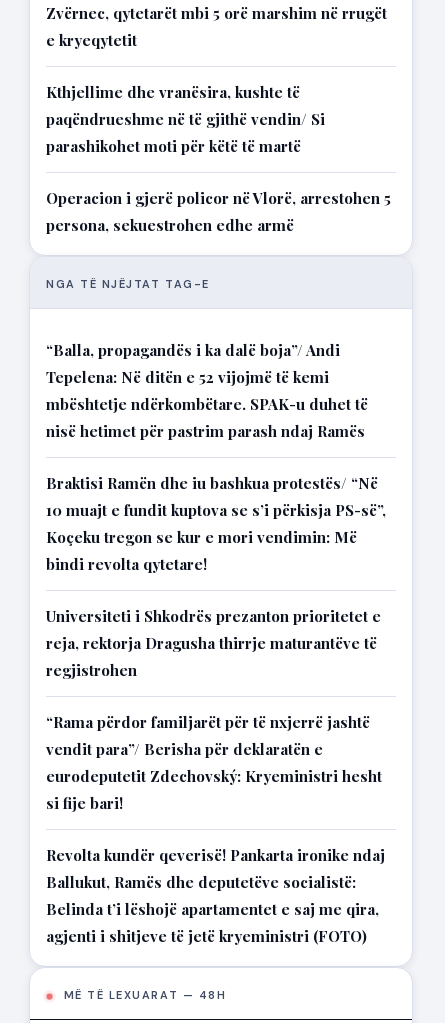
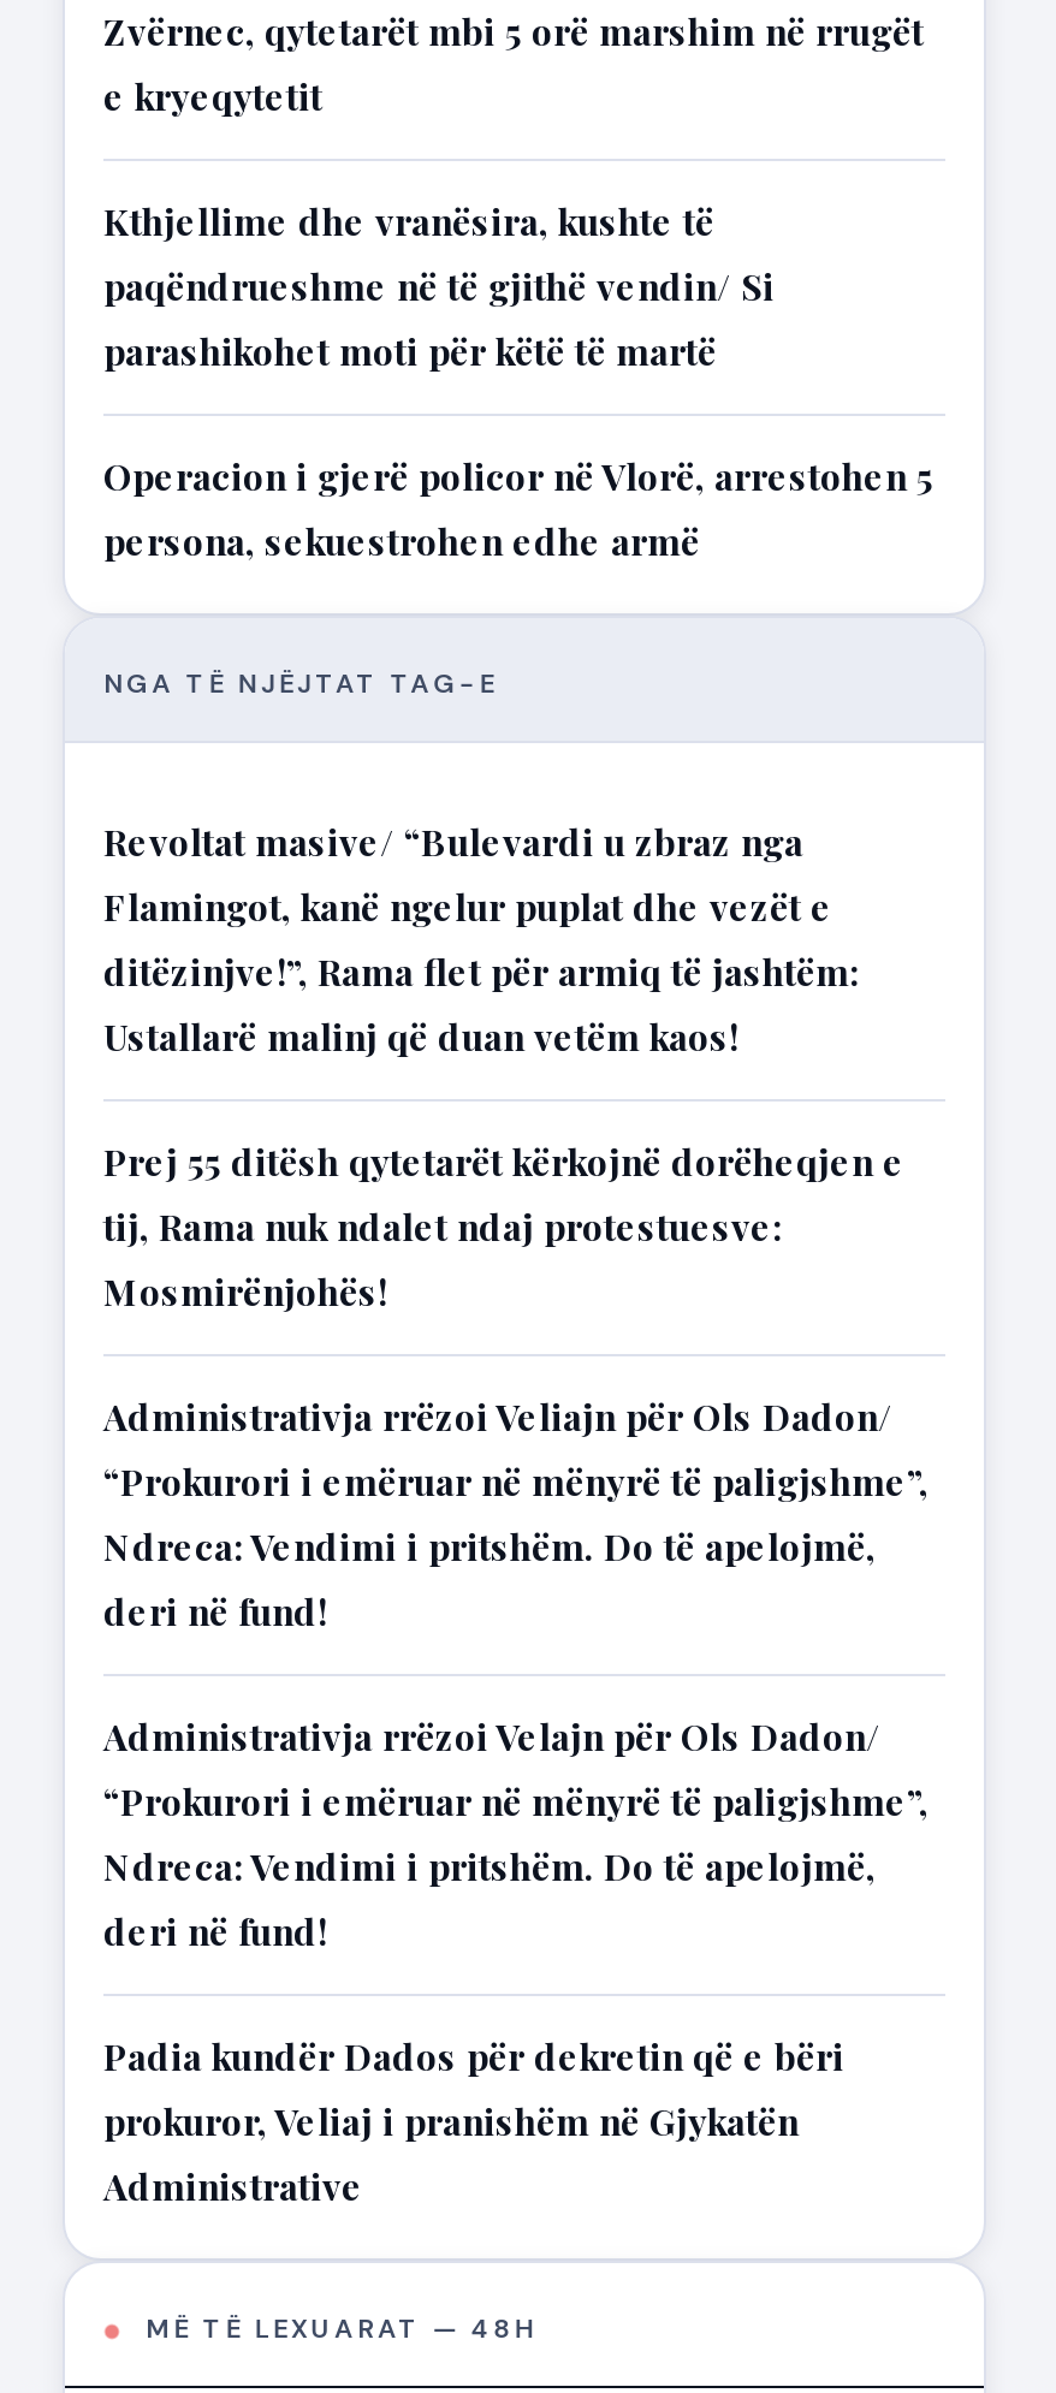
[46,340,368,441] “Balla, propagandës i ka dalë boja”/ Andi | Tepelena: Në ditën e 52 vijojmë të kemi | mbështetje ndërkombëtare. SPAK-u duhet të | nisë hetimet për pastrim parash ndaj Ramës -> [103,819,859,1062] Revoltat masive/ “Bulevardi u zbraz nga | Flamingot, kanë ngelur puplat dhe vezët e | ditëzinjve!”, Rama flet për armiq të jashtëm: | Ustallarë malinj që duan vetëm kaos!
[46,473,386,574] Braktisi Ramën dhe iu bashkua protestës/ “Në | 10 muajt e fundit kuptova se s’i përkisja PS-së”, | Koçeku tregon se kur e mori vendimin: Më | bindi revolta qytetare! -> [103,1139,904,1317] Prej 55 ditësh qytetarët kërkojnë dorëheqjen e | tij, Rama nuk ndalet ndaj protestuesve: | Mosmirënjohës!
[46,606,381,680] Universiteti i Shkodrës prezanton prioritetet e | reja, rektorja Dragusha thirrje maturantëve të | regjistrohen -> [103,1393,929,1636] Administrativja rrëzoi Veliajn për Ols Dadon/ | “Prokurori i emëruar në mënyrë të paligjshme”, | Ndreca: Vendimi i pritshëm. Do të apelojmë, | deri në fund!
[46,712,382,813] “Rama përdor familjarët për të nxjerrë jashtë | vendit para”/ Berisha për deklaratën e | eurodeputetit Zdechovský: Kryeministri hesht | si fije bari! -> [103,1713,929,1956] Administrativja rrëzoi Velajn për Ols Dadon/ | “Prokurori i emëruar në mënyrë të paligjshme”, | Ndreca: Vendimi i pritshëm. Do të apelojmë, | deri në fund!
[46,845,385,946] Revolta kundër qeverisë! Pankarta ironike ndaj | Ballukut, Ramës dhe deputetëve socialistë: | Belinda t’i lëshojë apartamentet e saj me qira, | agjenti i shitjeve të jetë kryeministri (FOTO) -> [103,2033,844,2211] Padia kundër Dados për dekretin që e bëri | prokuror, Veliaj i pranishëm në Gjykatën | Administrative

